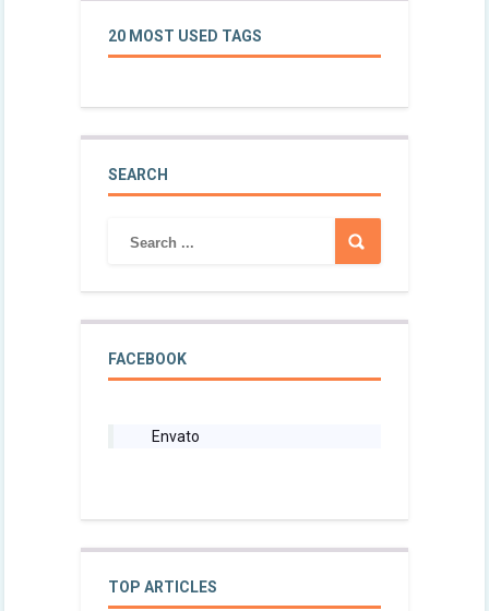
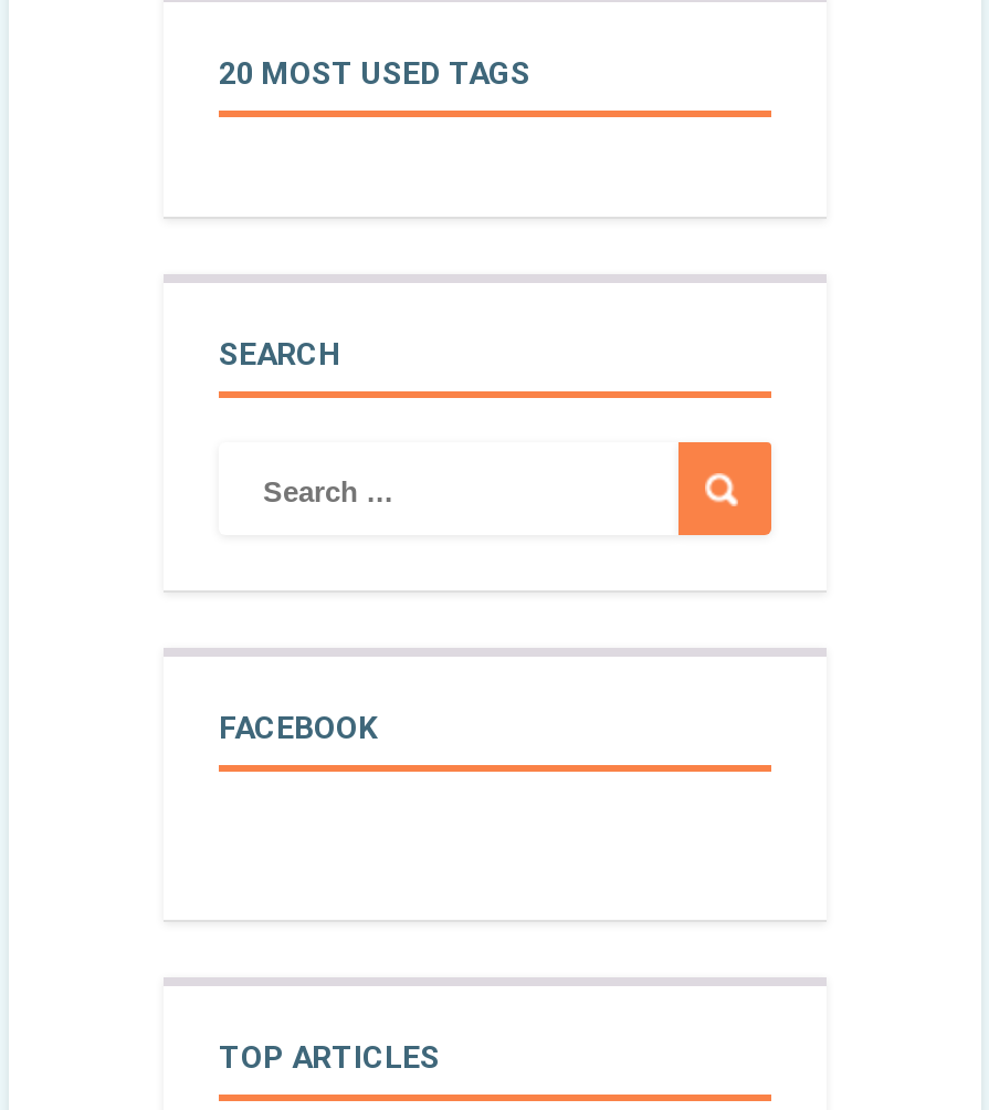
[152,428,200,445] Envato -> none

